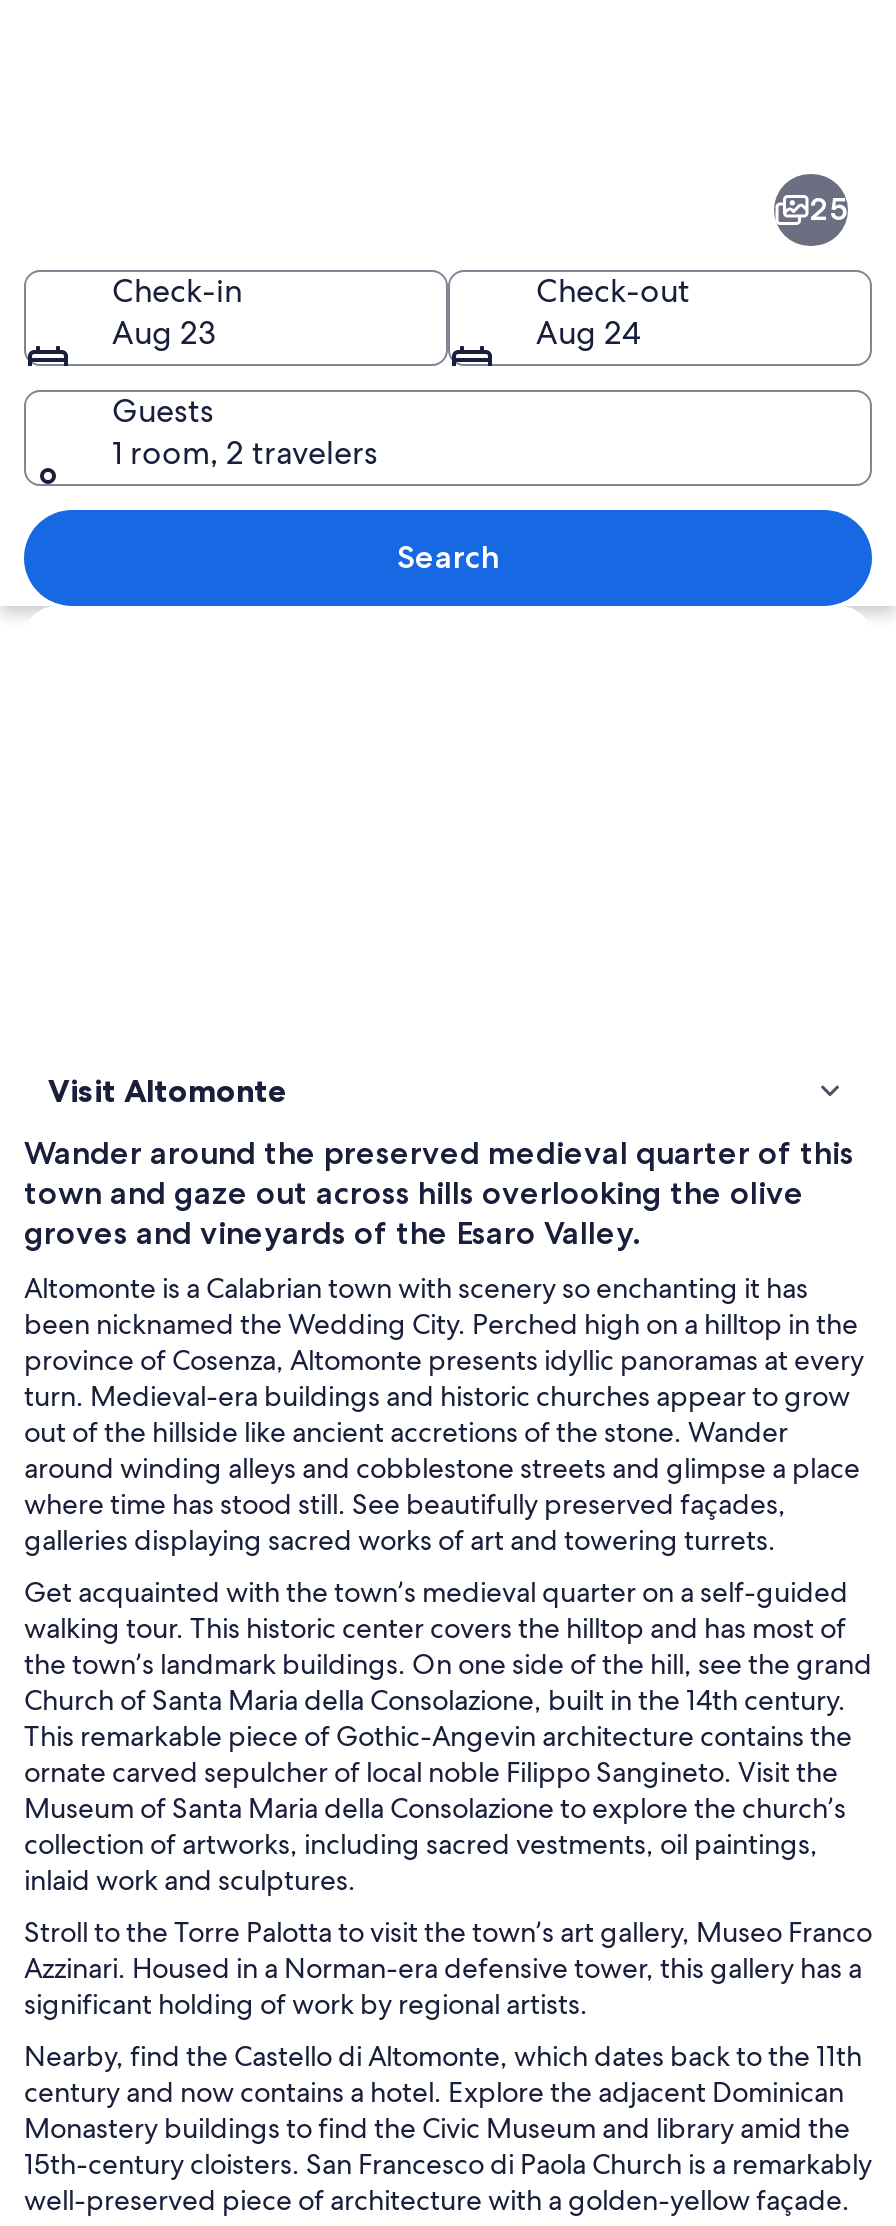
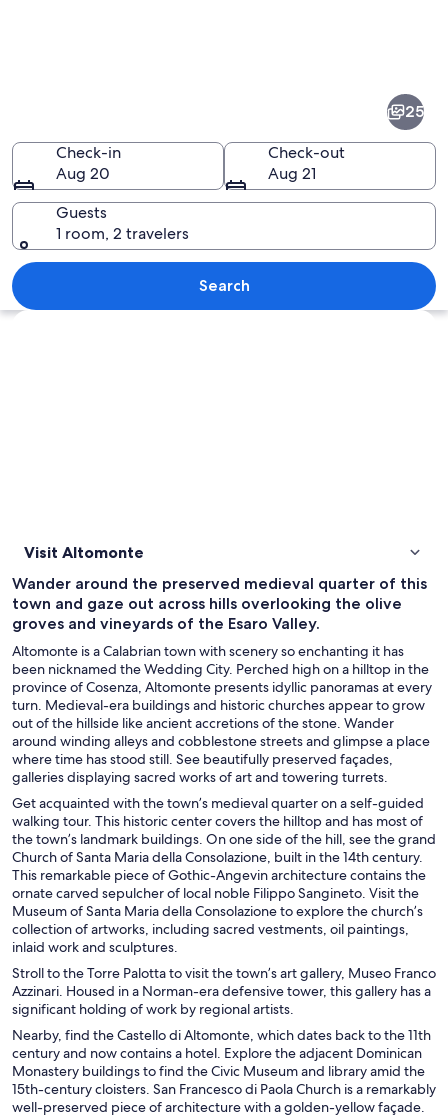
[112,311,216,353] Aug 23 -> [56,162,110,183] Aug 20
[536,311,640,353] Aug 24 -> [268,162,316,183] Aug 21

